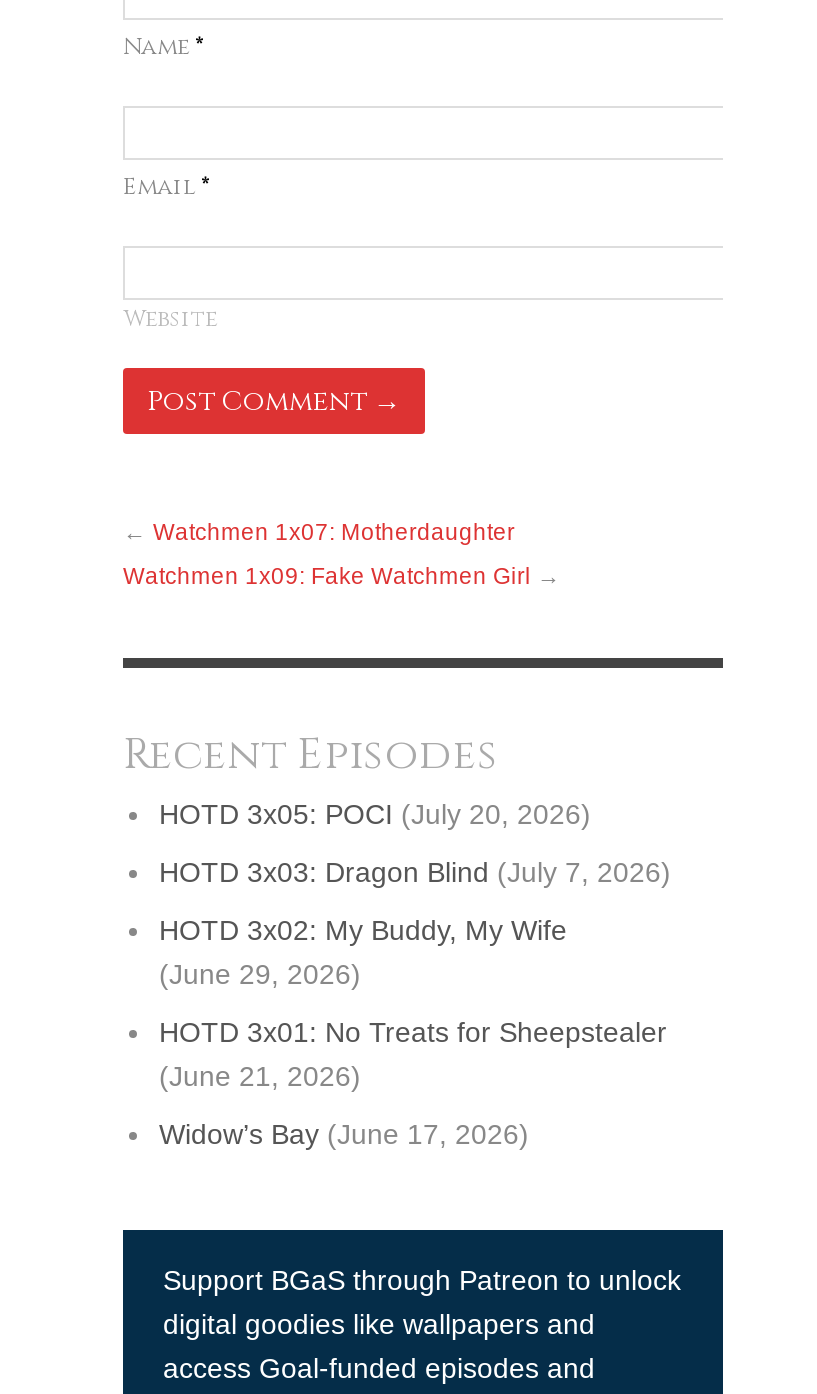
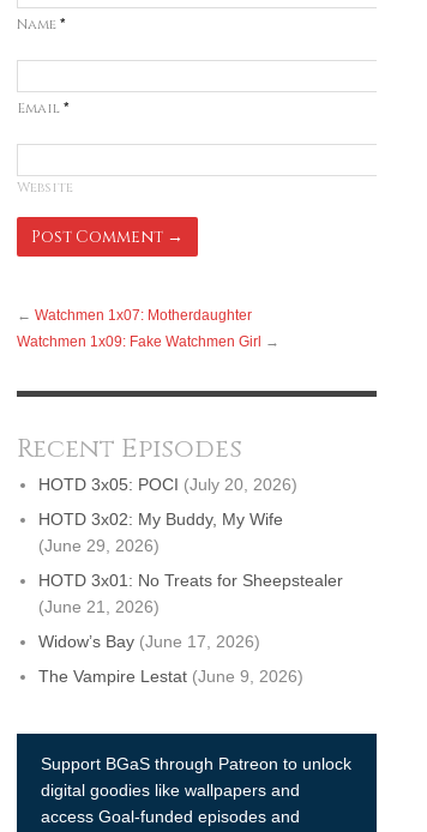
[159,857,671,889] HOTD 3x03: Dragon Blind (July 7, 2026) -> none
moved [159,914,667,1150] -> [38,510,343,651]: HOTD 3x02: My Buddy, My Wife | (June 29, 2026) | HOTD 3x01: No Treats for Sheepstealer | (June 21, 2026) | Widow’s Bay (June 17, 2026)
none -> [38,667,303,686] The Vampire Lestat (June 9, 2026)

